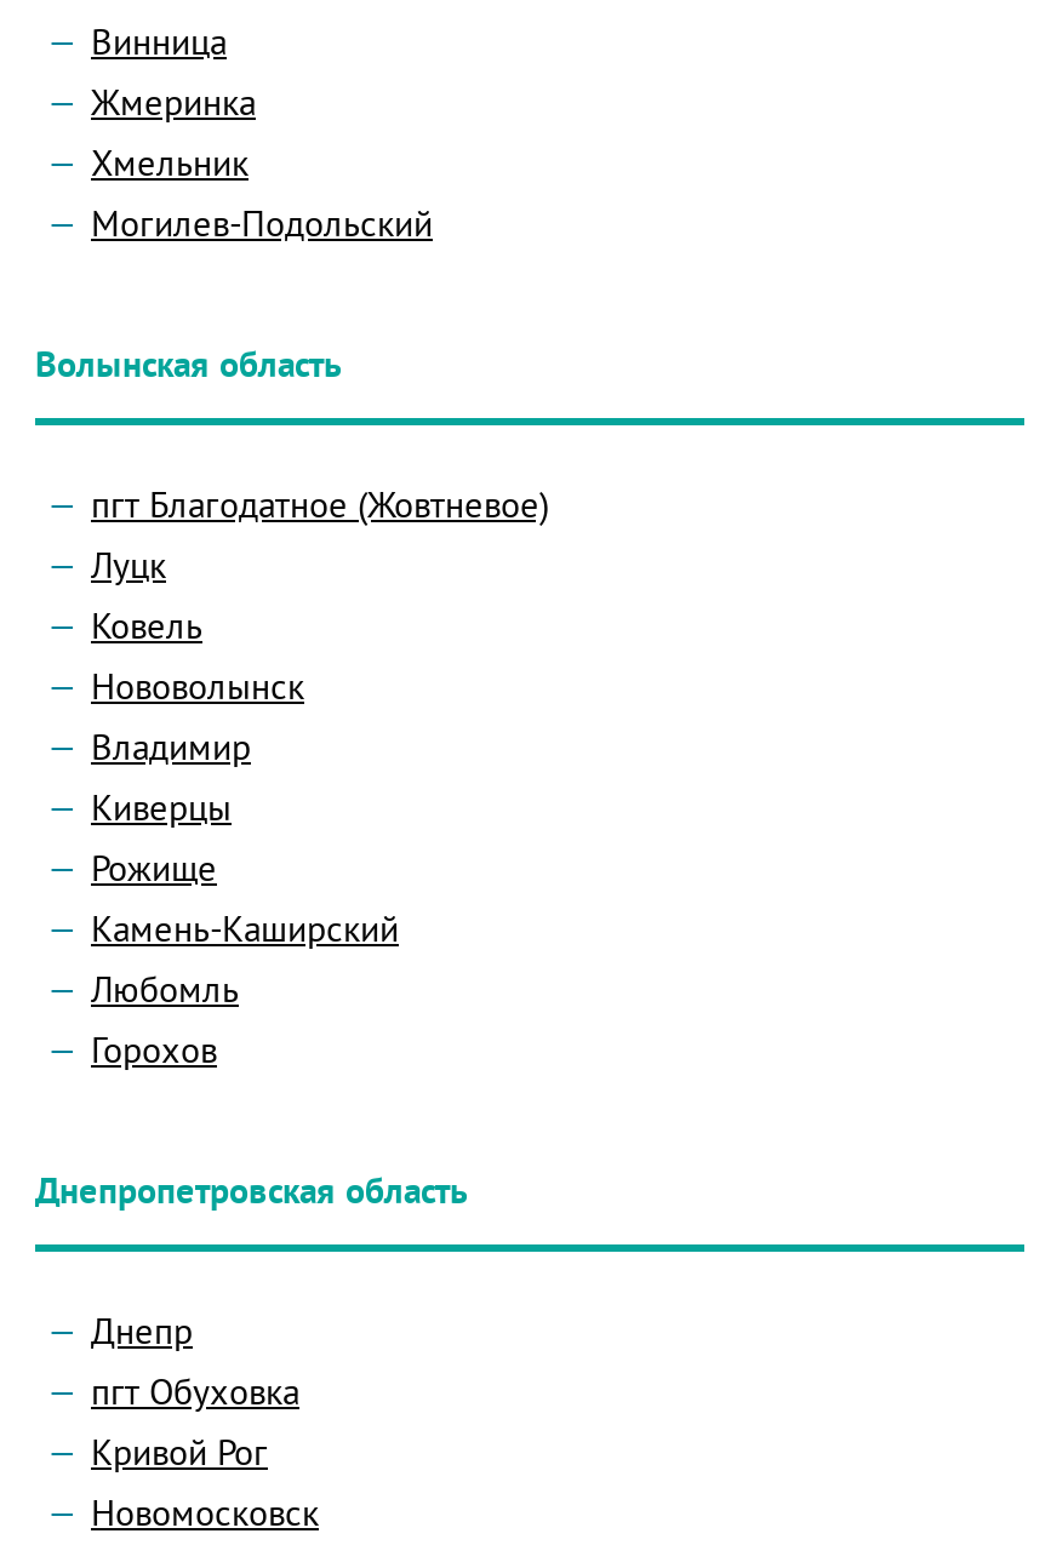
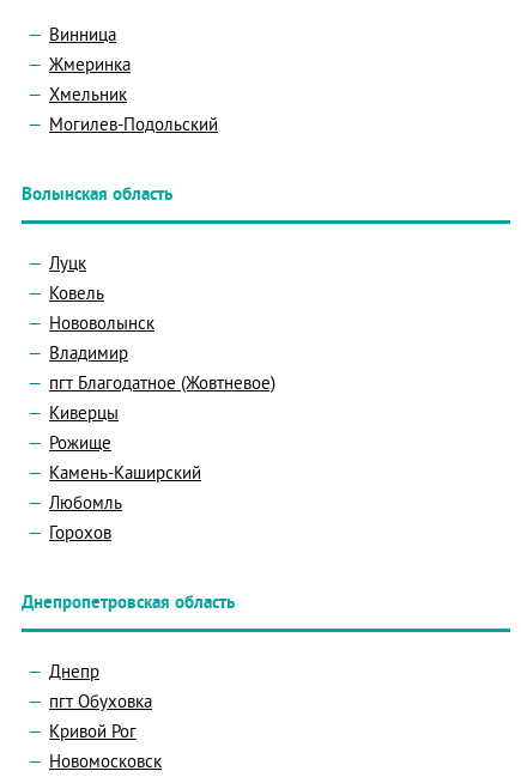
moved [91,481,549,527] -> [49,371,275,394]: пгт Благодатное (Жовтневое)
moved [91,542,304,769] -> [49,251,155,364]: Луцк | Ковель | Нововолынск | Владимир

